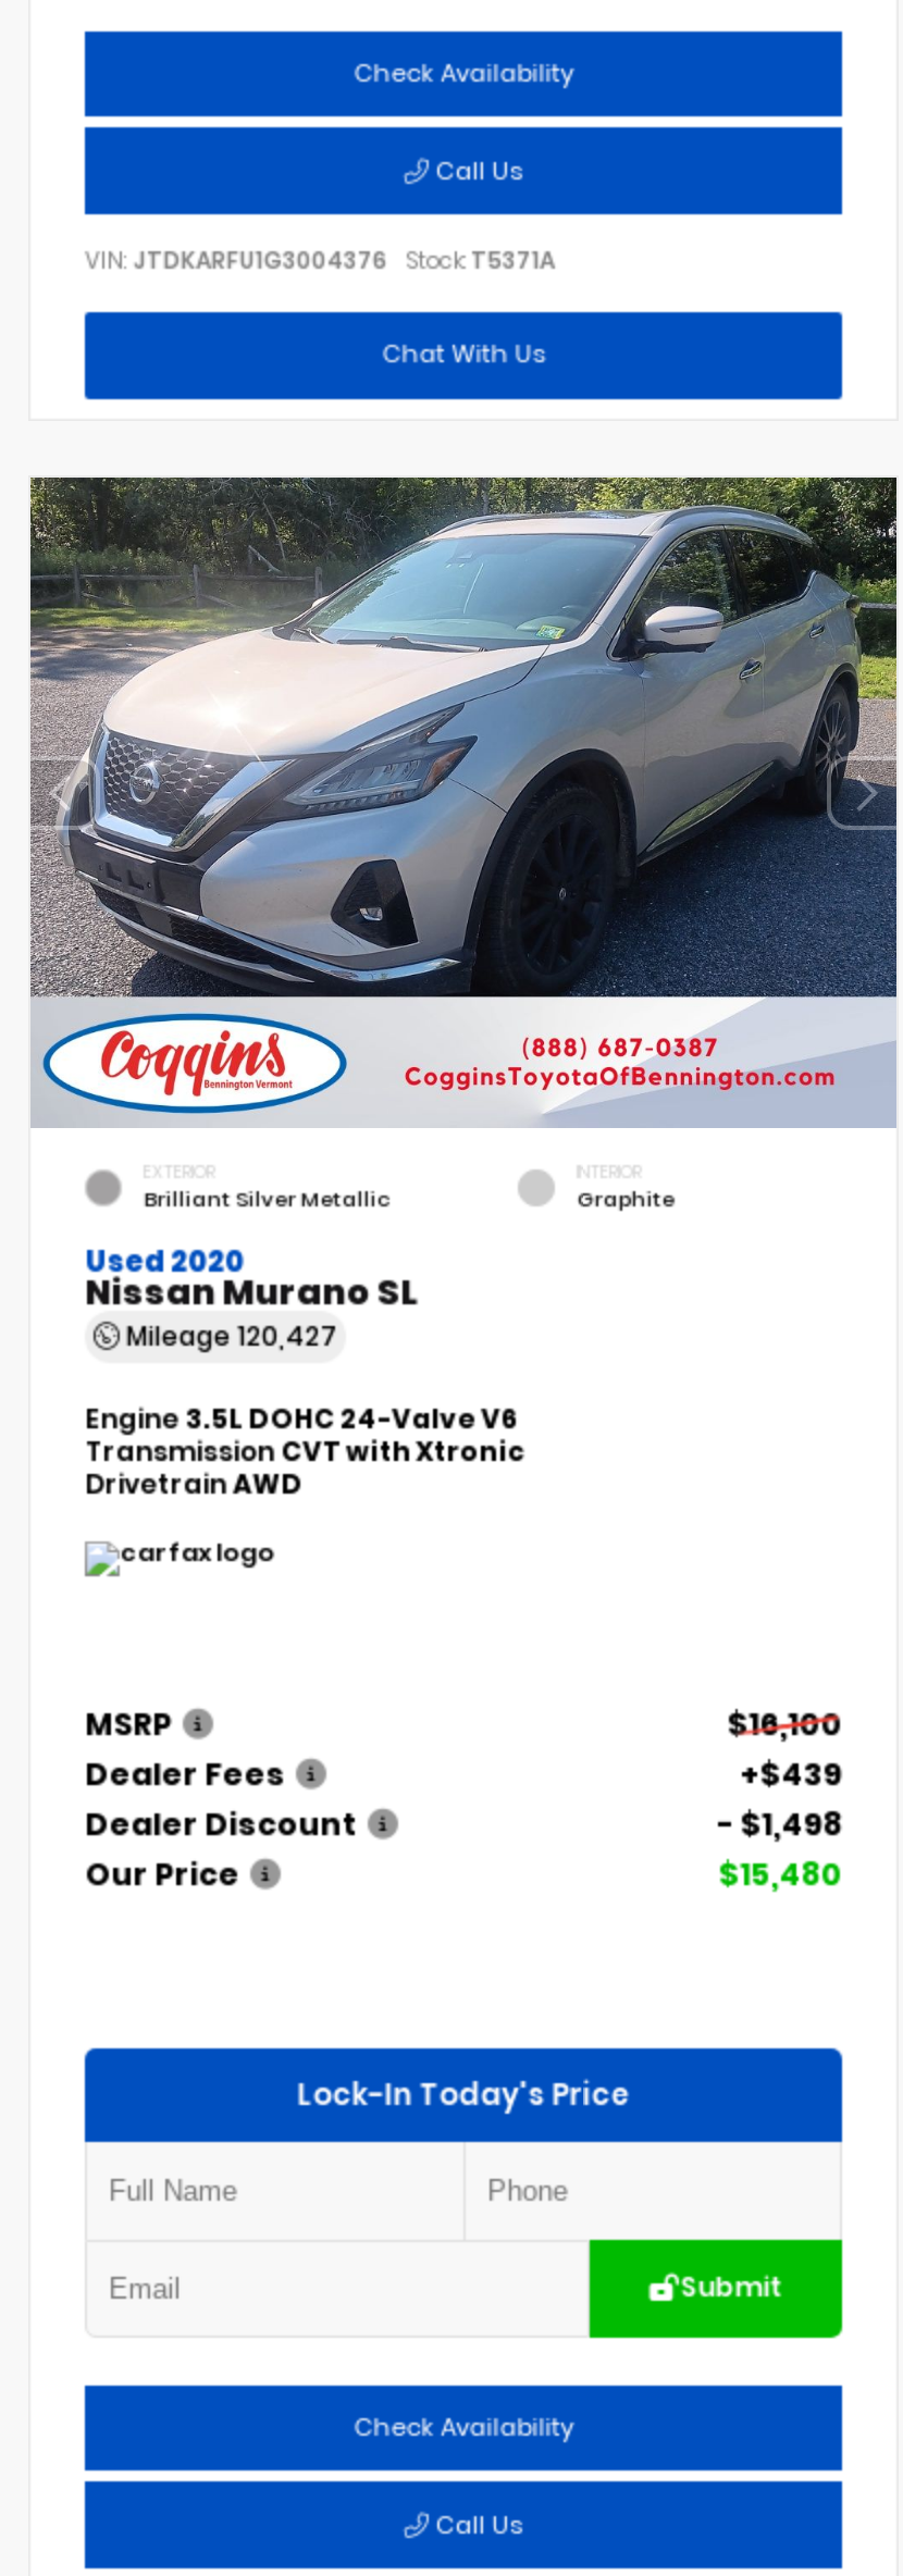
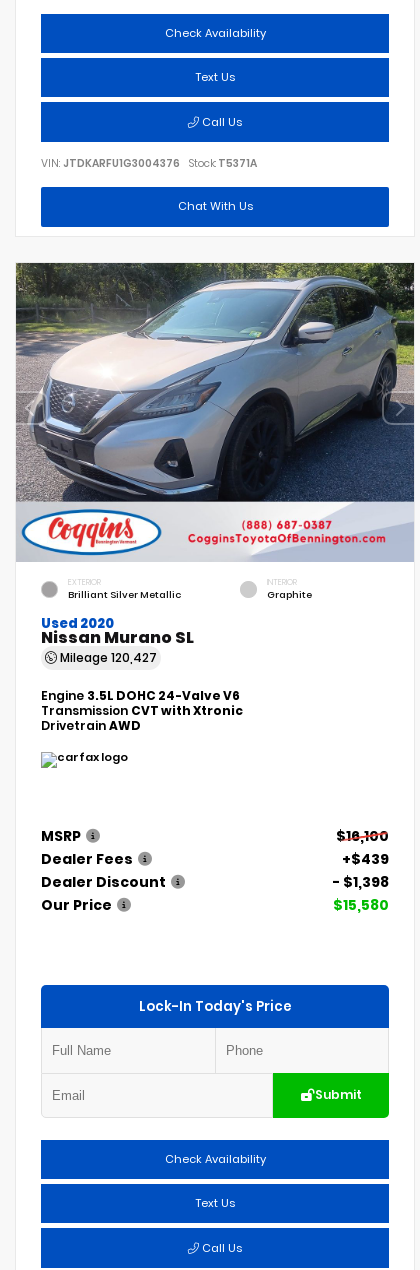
none -> [195,68,235,84] Text Us
[716,1800,842,1844] - $1,498 -> [332,871,389,891] - $1,398
[718,1850,842,1894] $15,480 -> [333,894,389,914] $15,580
none -> [195,1194,235,1210] Text Us

